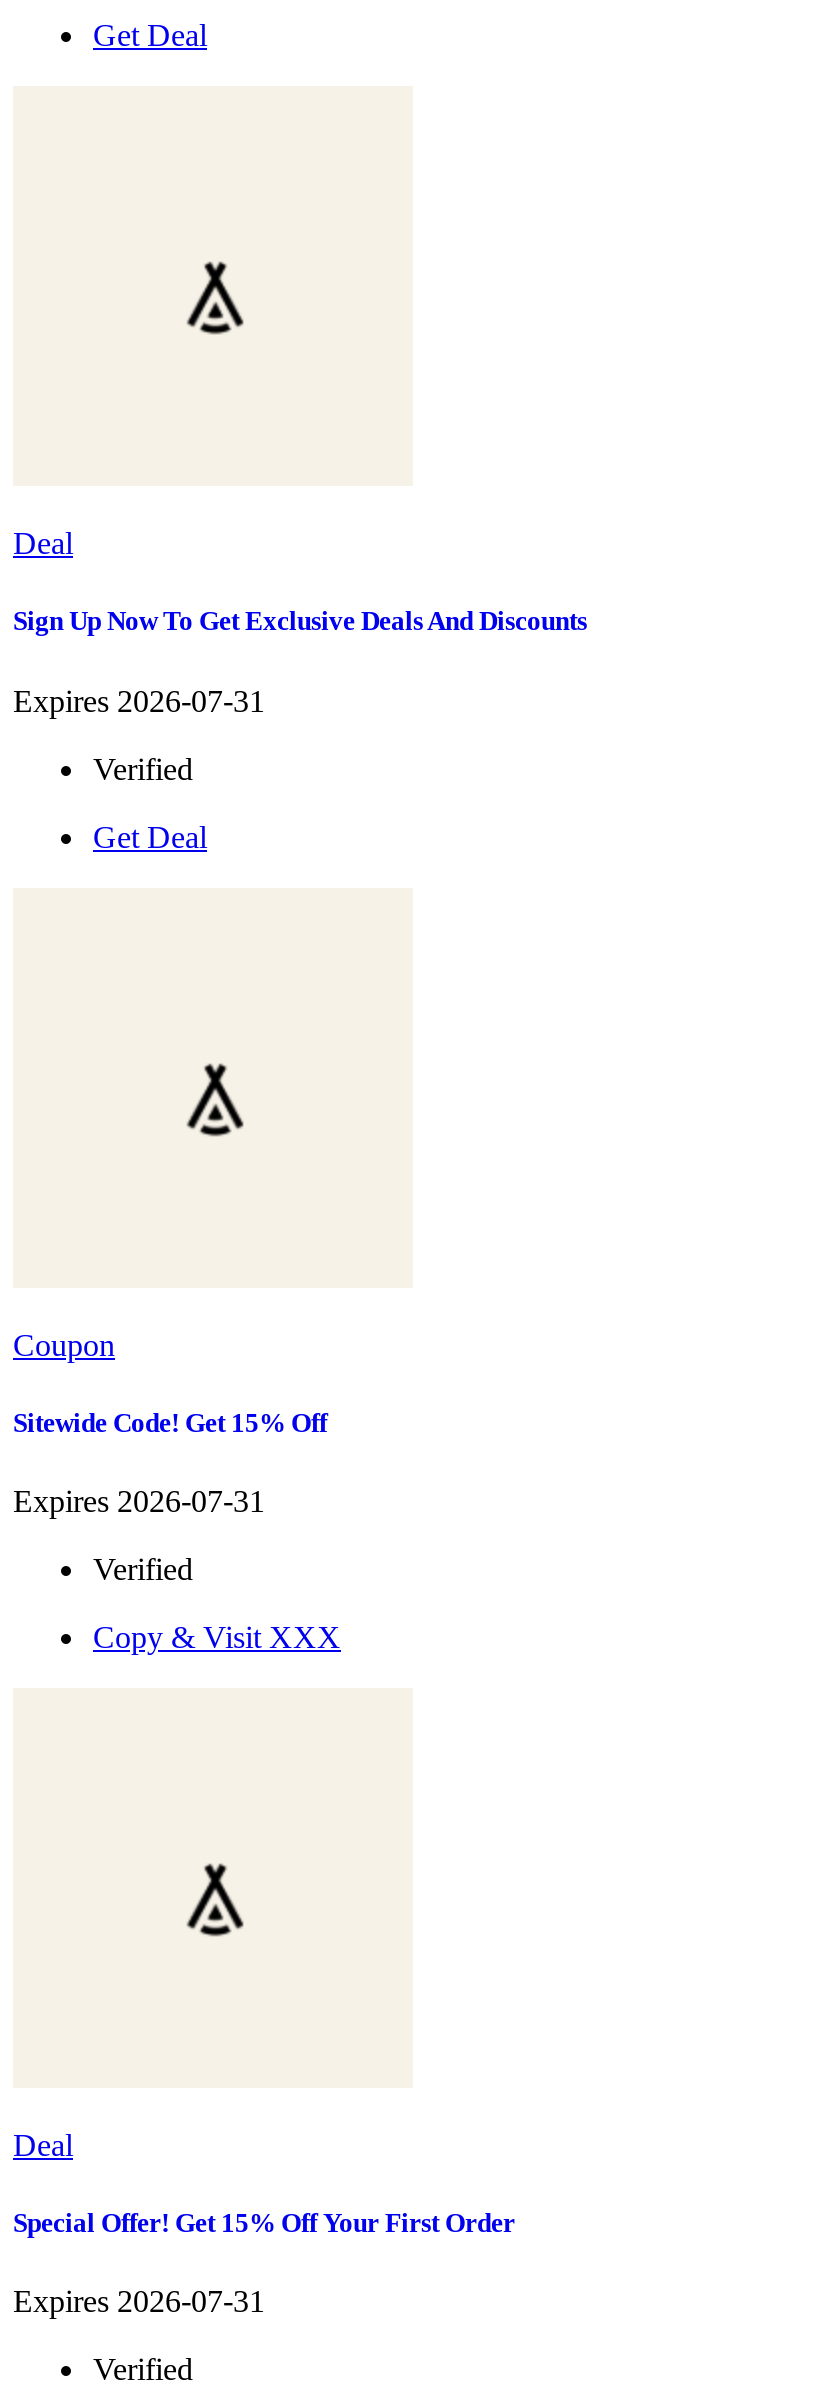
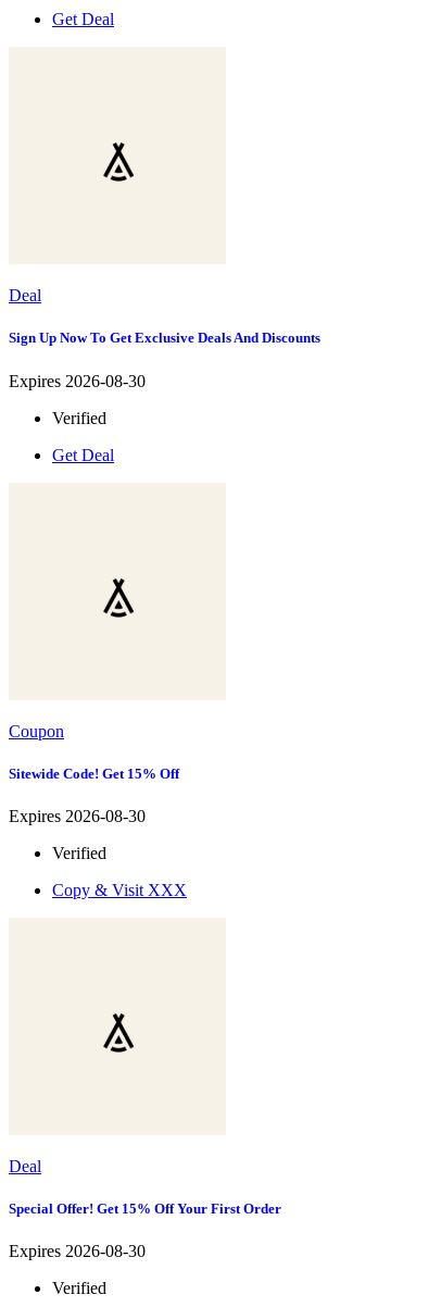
[13,683,265,717] Expires 2026-07-31 -> [9,371,146,390] Expires 2026-08-30
[13,1484,265,1518] Expires 2026-07-31 -> [9,807,146,825] Expires 2026-08-30
[13,2285,265,2319] Expires 2026-07-31 -> [9,1242,146,1261] Expires 2026-08-30

